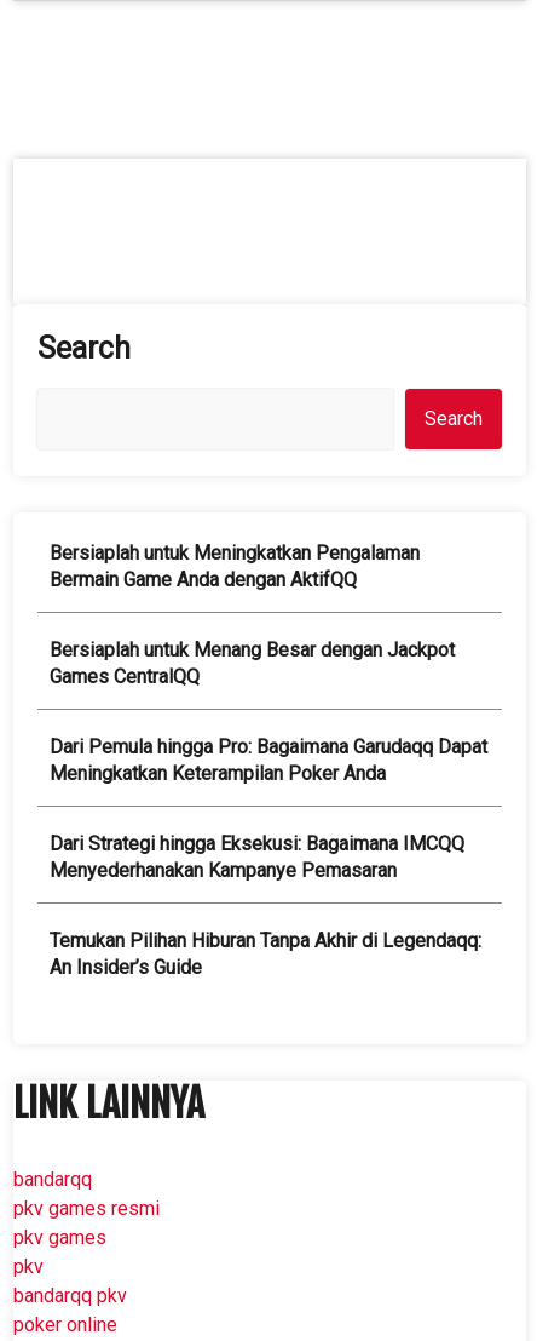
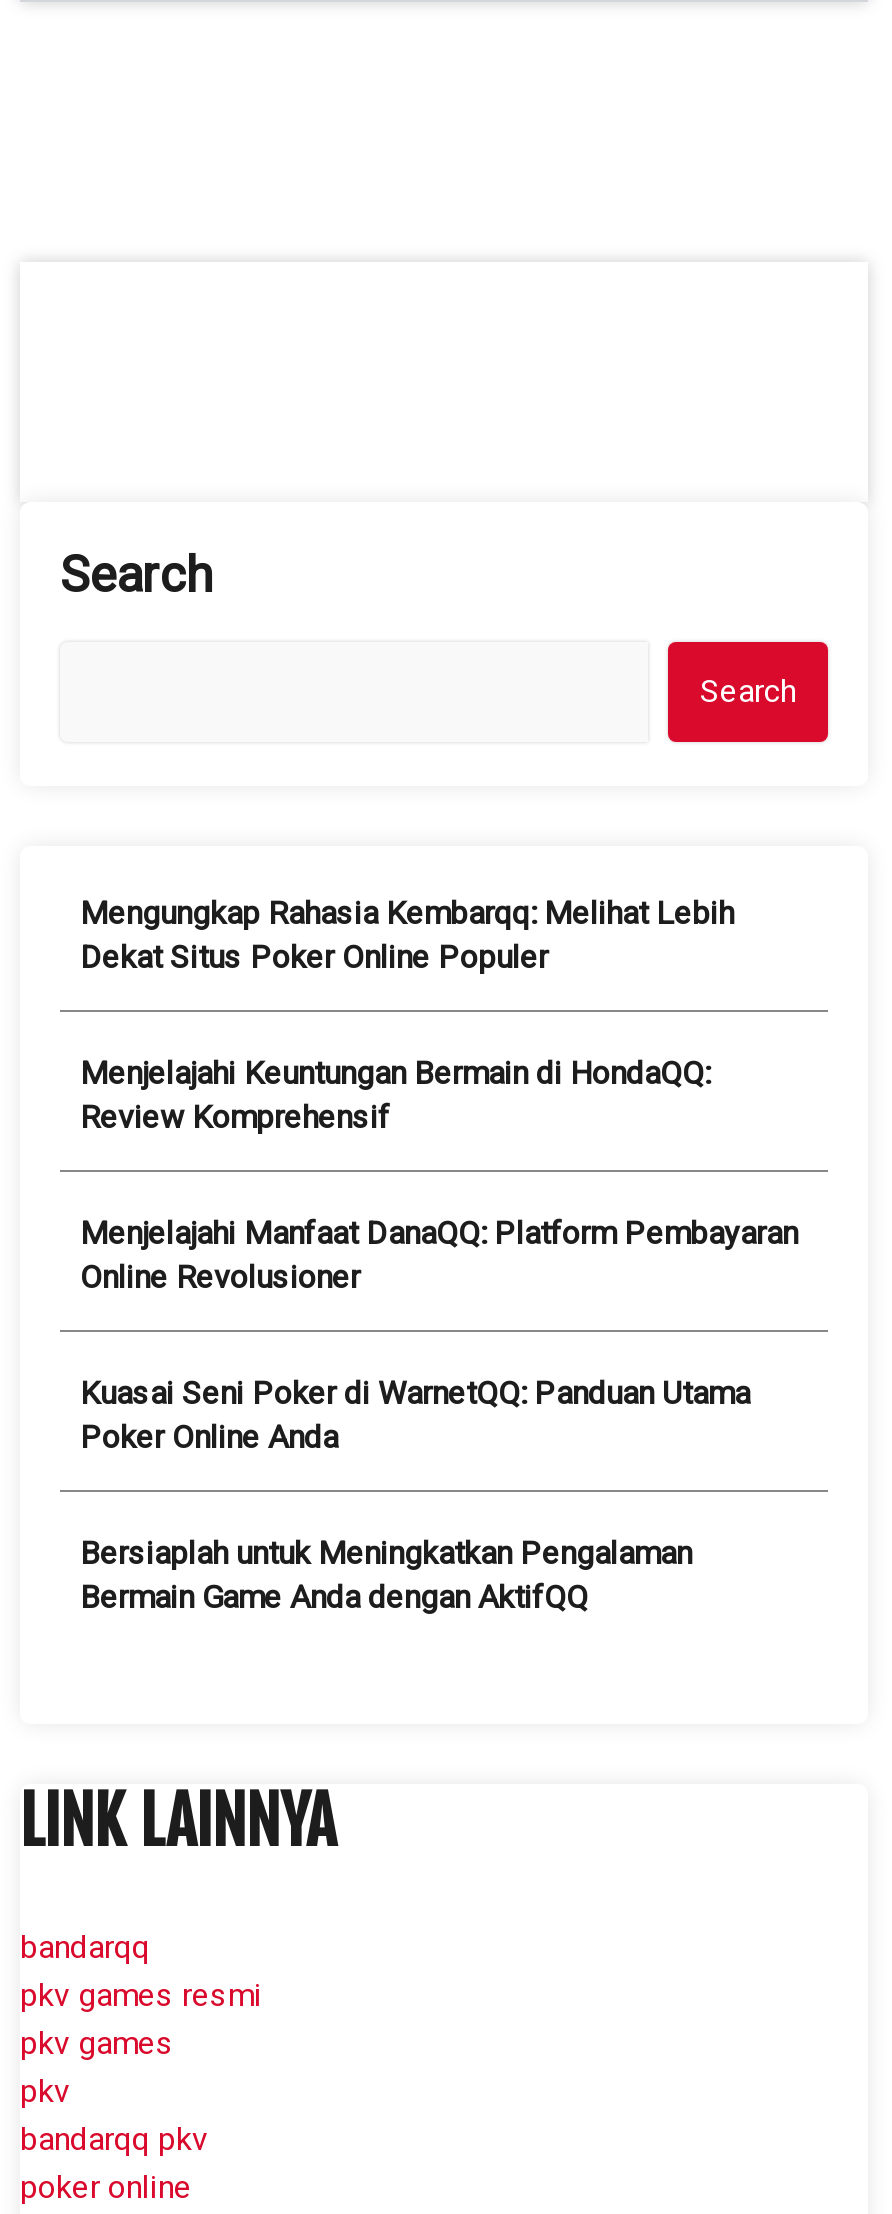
none -> [80,894,798,1456] Mengungkap Rahasia Kembarqq: Melihat Lebih | Dekat Situs Poker Online Populer | Menjelajahi Keuntungan Bermain di HondaQQ: | Review Komprehensif | Menjelajahi Manfaat DanaQQ: Platform Pembayaran | Online Revolusioner | Kuasai Seni Poker di WarnetQQ: Panduan Utama | Poker Online Anda
moved [50,541,420,591] -> [80,1534,692,1616]: Bersiaplah untuk Meningkatkan Pengalaman | Bermain Game Anda dengan AktifQQ
[50,638,487,979] Bersiaplah untuk Menang Besar dengan Jackpot | Games CentralQQ | Dari Pemula hingga Pro: Bagaimana Garudaqq Dapat | Meningkatkan Keterampilan Poker Anda | Dari Strategi hingga Eksekusi: Bagaimana IMCQQ | Menyederhanakan Kampanye Pemasaran | Temukan Pilihan Hiburan Tanpa Akhir di Legendaqq: | An Insider’s Guide -> none

